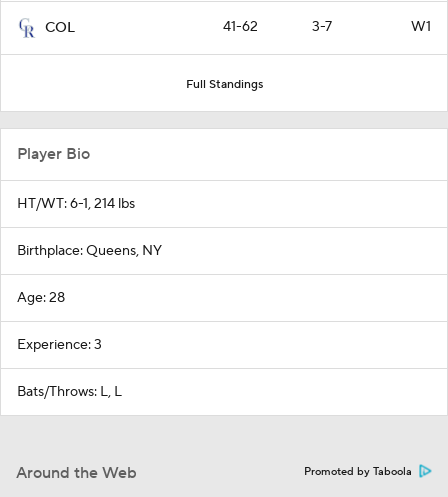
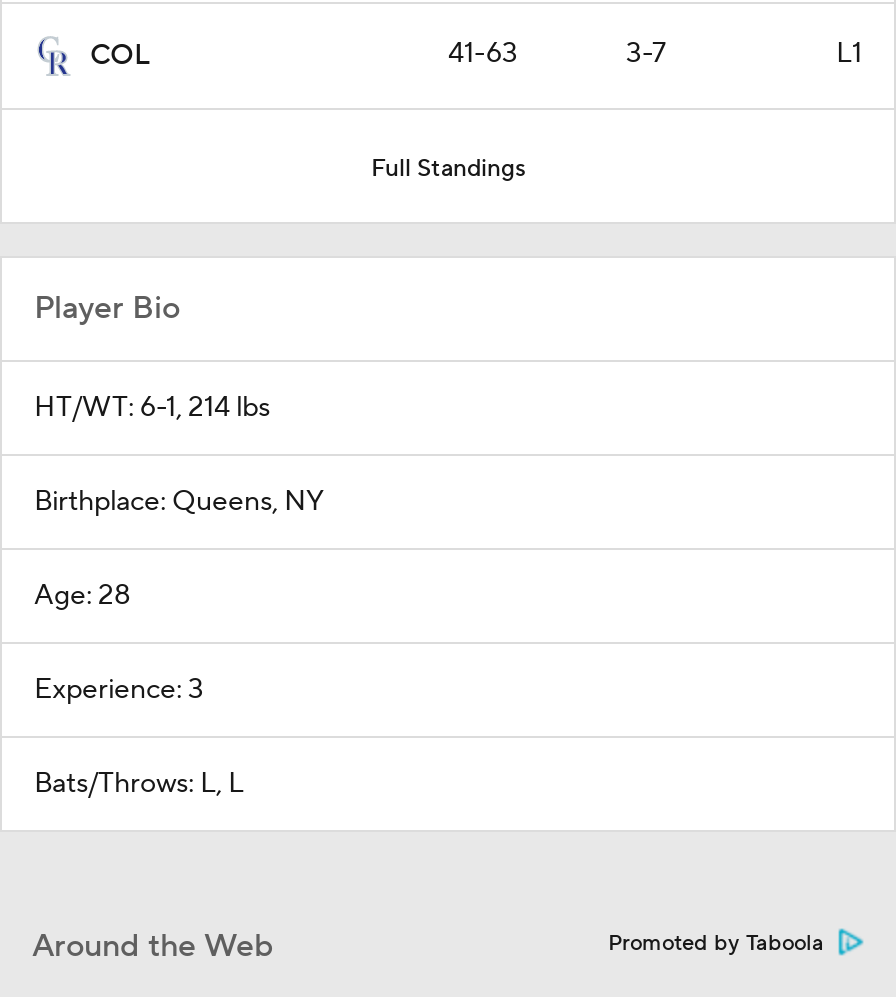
[223,18,258,36] 41-62 -> [448,36,518,72] 41-63
[411,18,431,36] W1 -> [836,36,862,72] L1

